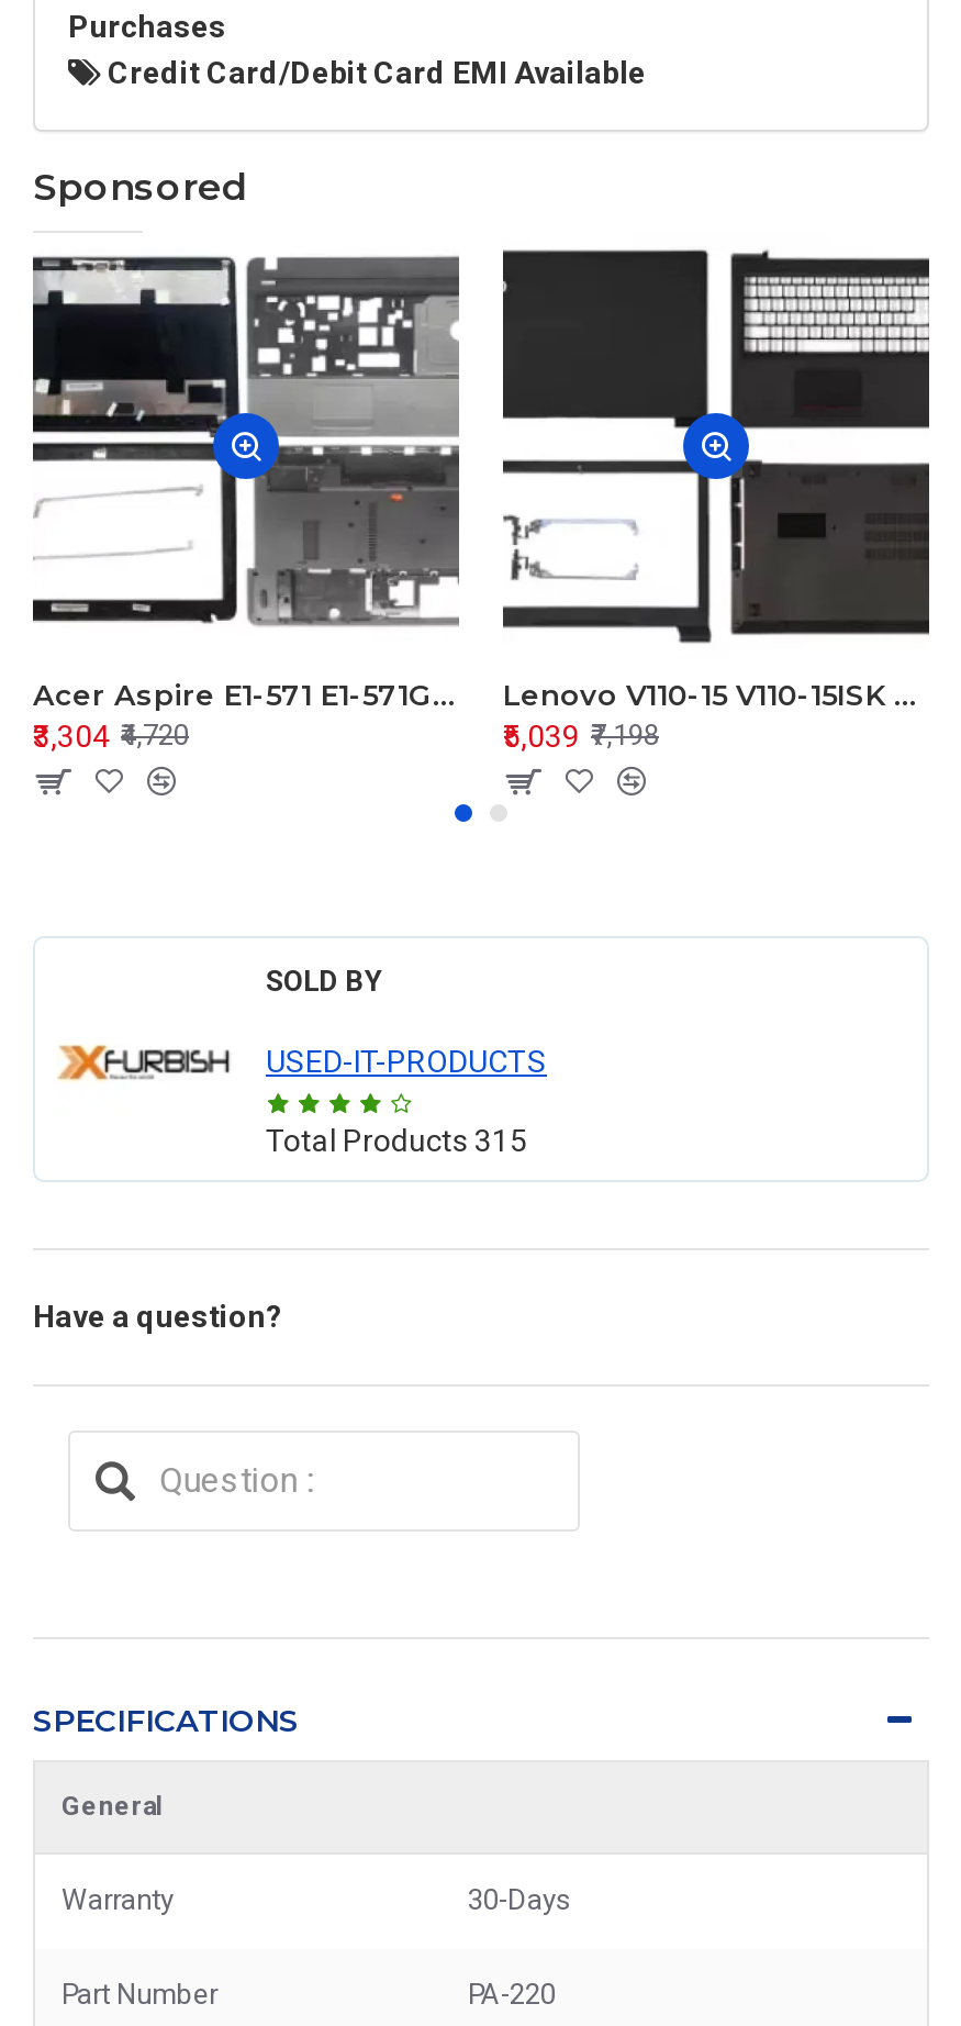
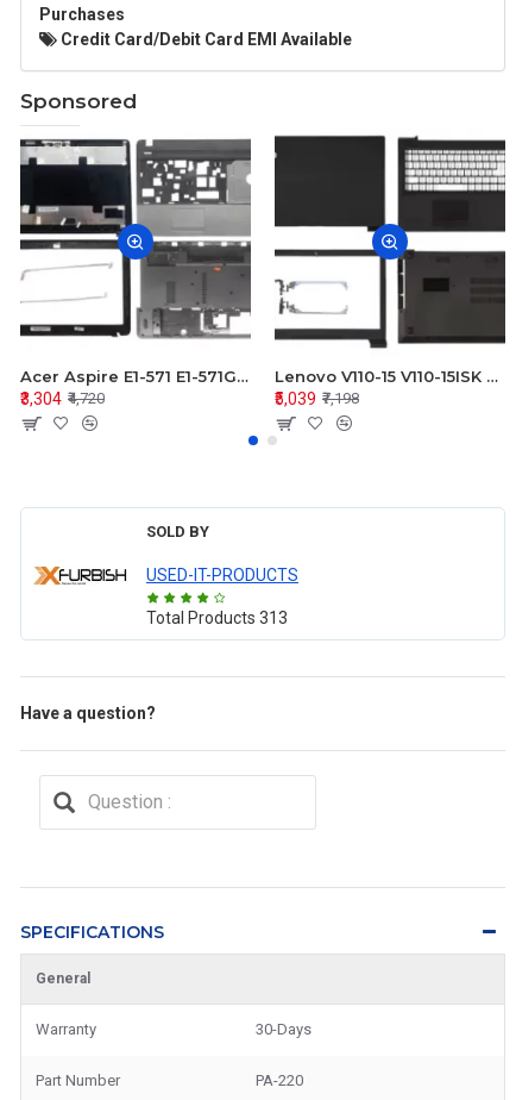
[266,1122,527,1157] Total Products 315 -> [146,608,288,627] Total Products 313

